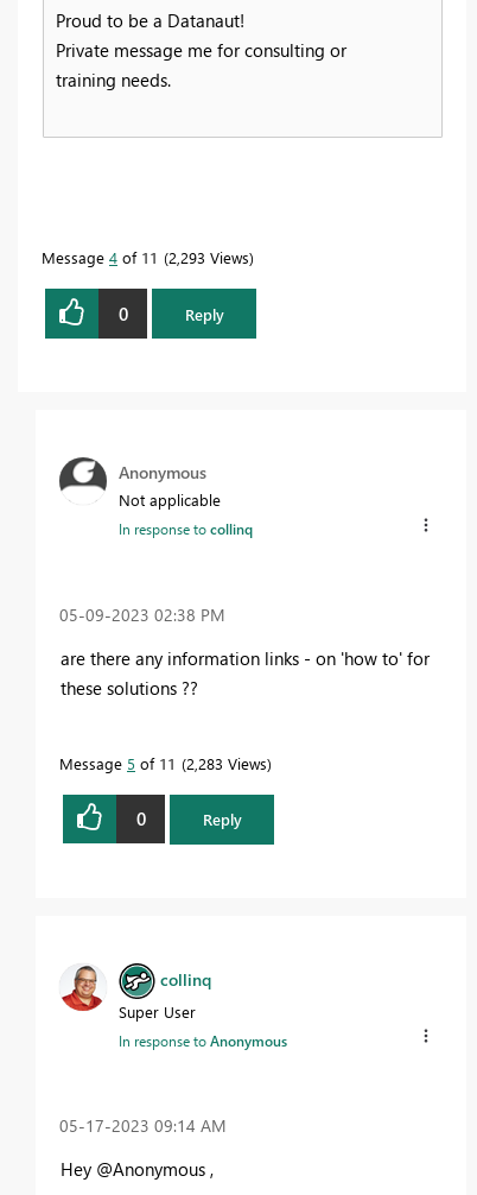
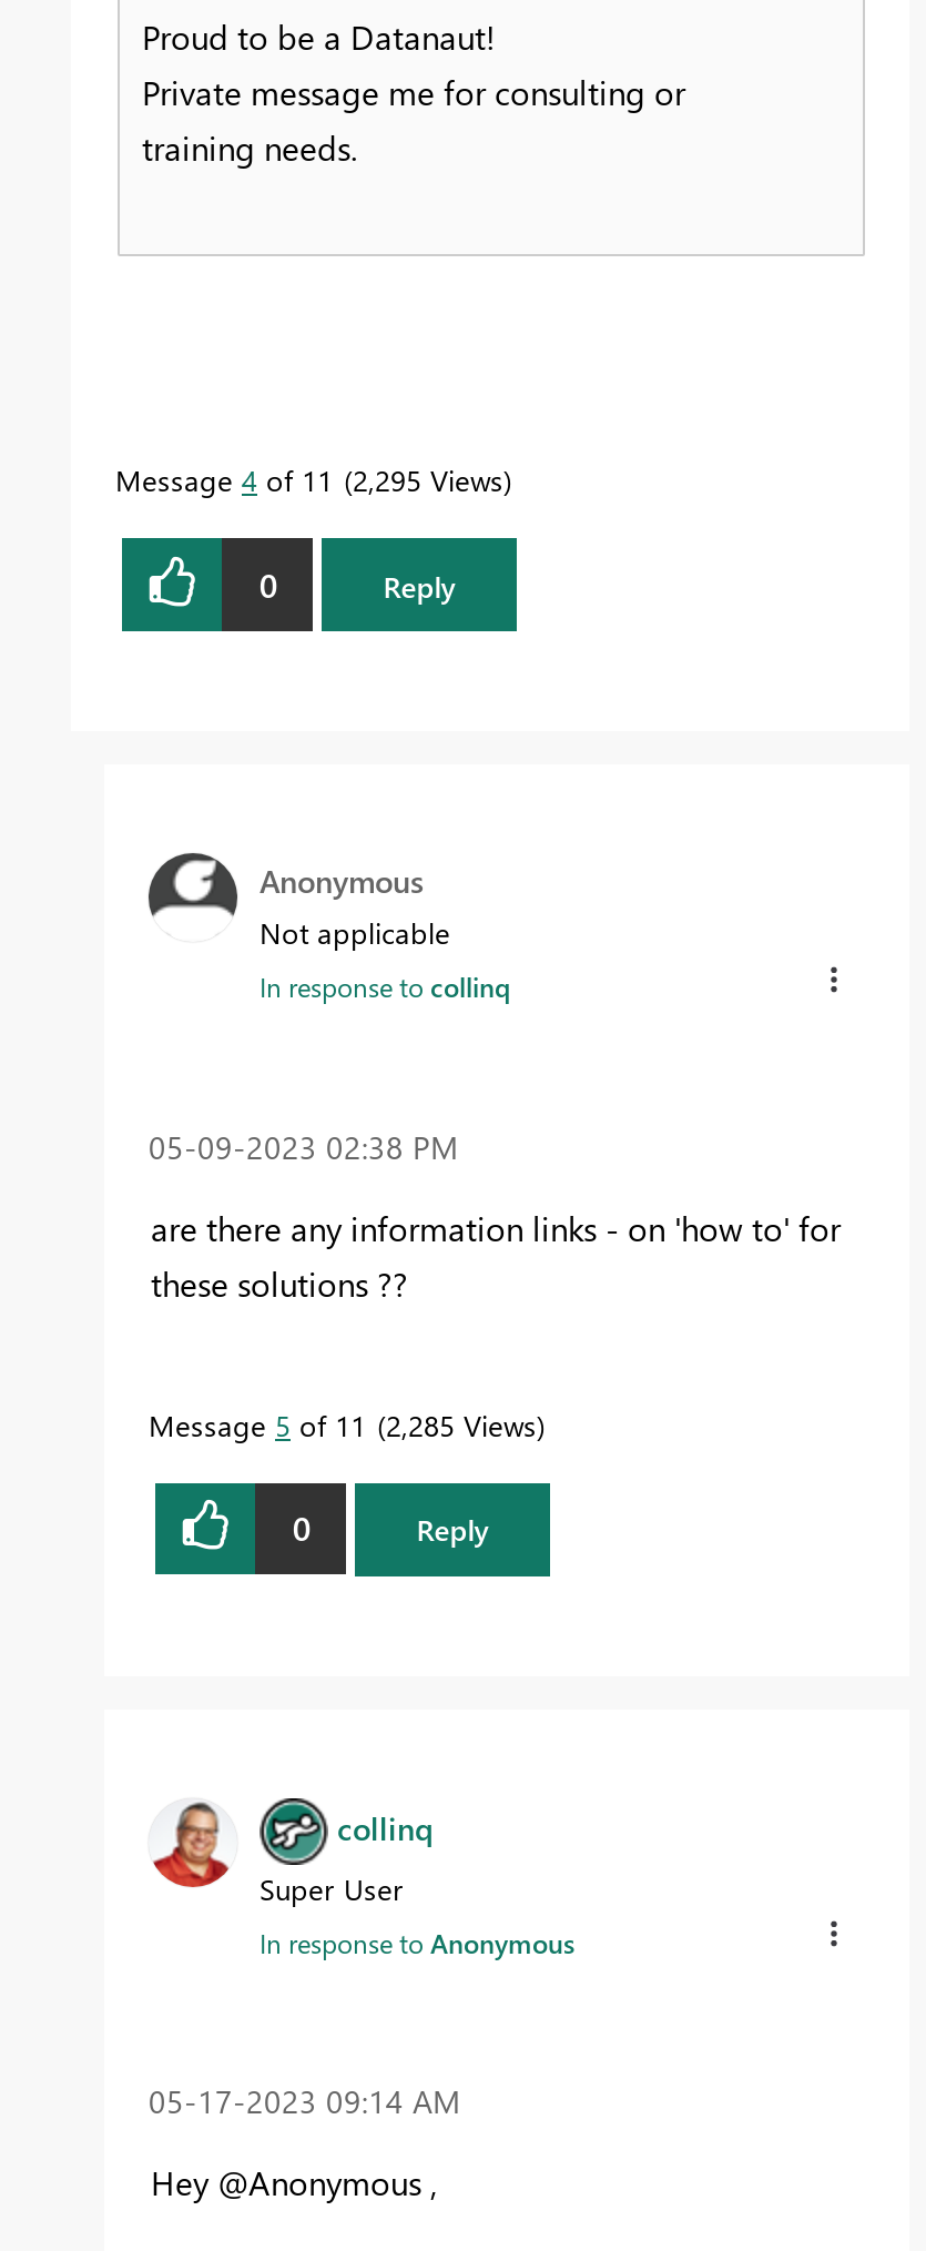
[42,247,249,268] Message 4 of 11 2,293 Views -> [115,461,503,499] Message 4 of 11 2,295 Views
[59,753,267,773] Message 5 of 11 2,283 Views -> [149,1405,537,1443] Message 5 of 11 2,285 Views

